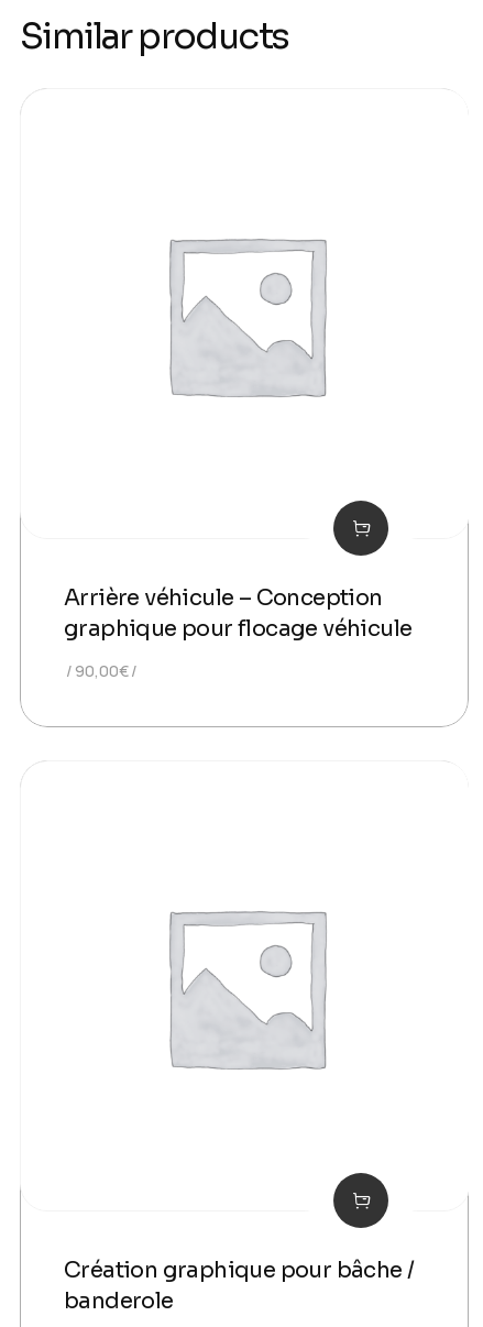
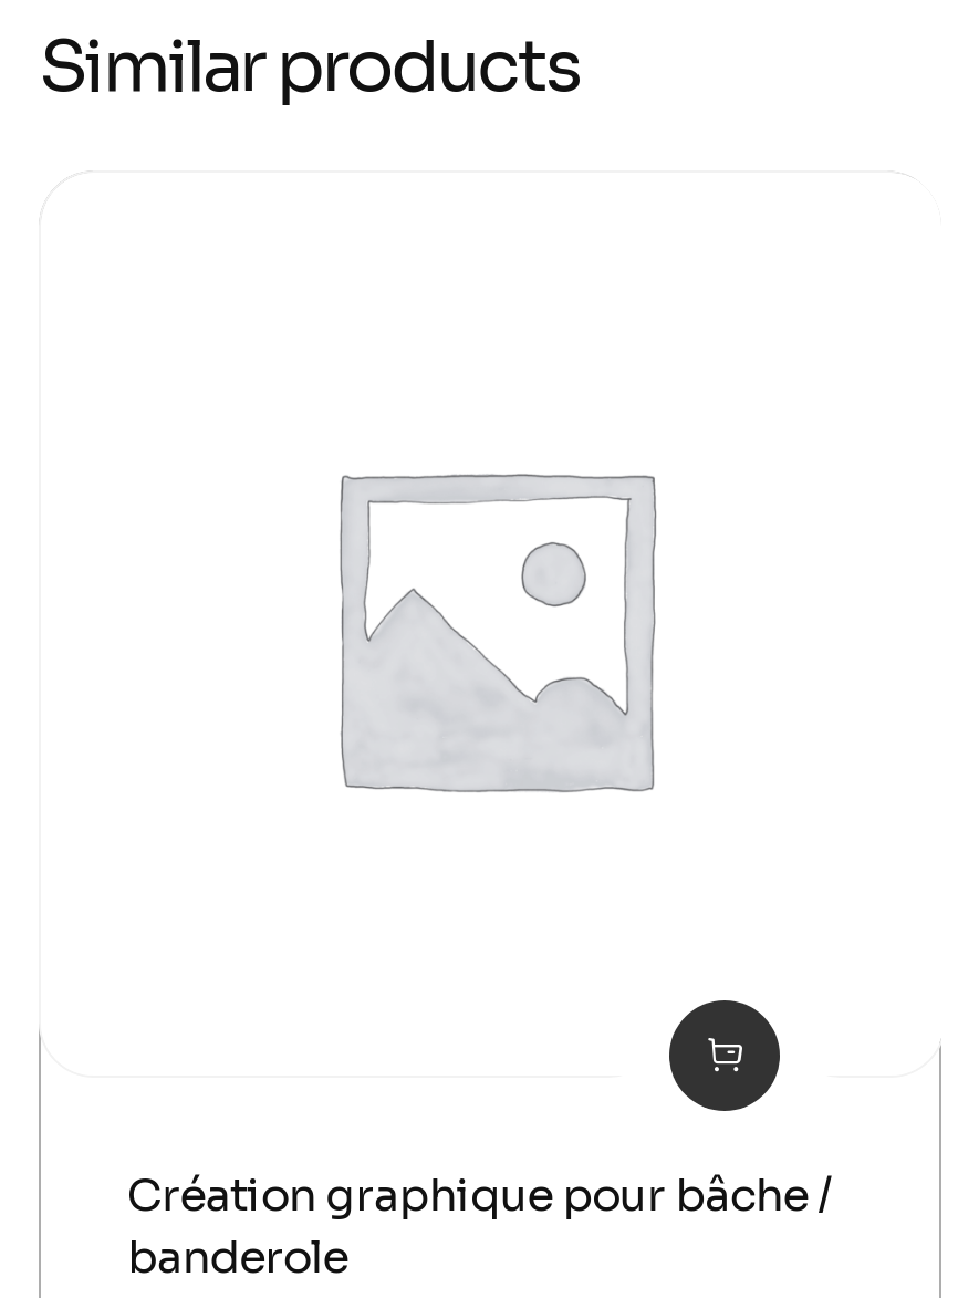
[64,584,412,681] Arrière véhicule – Conception | graphique pour flocage véhicule | 90,00€ -> none

